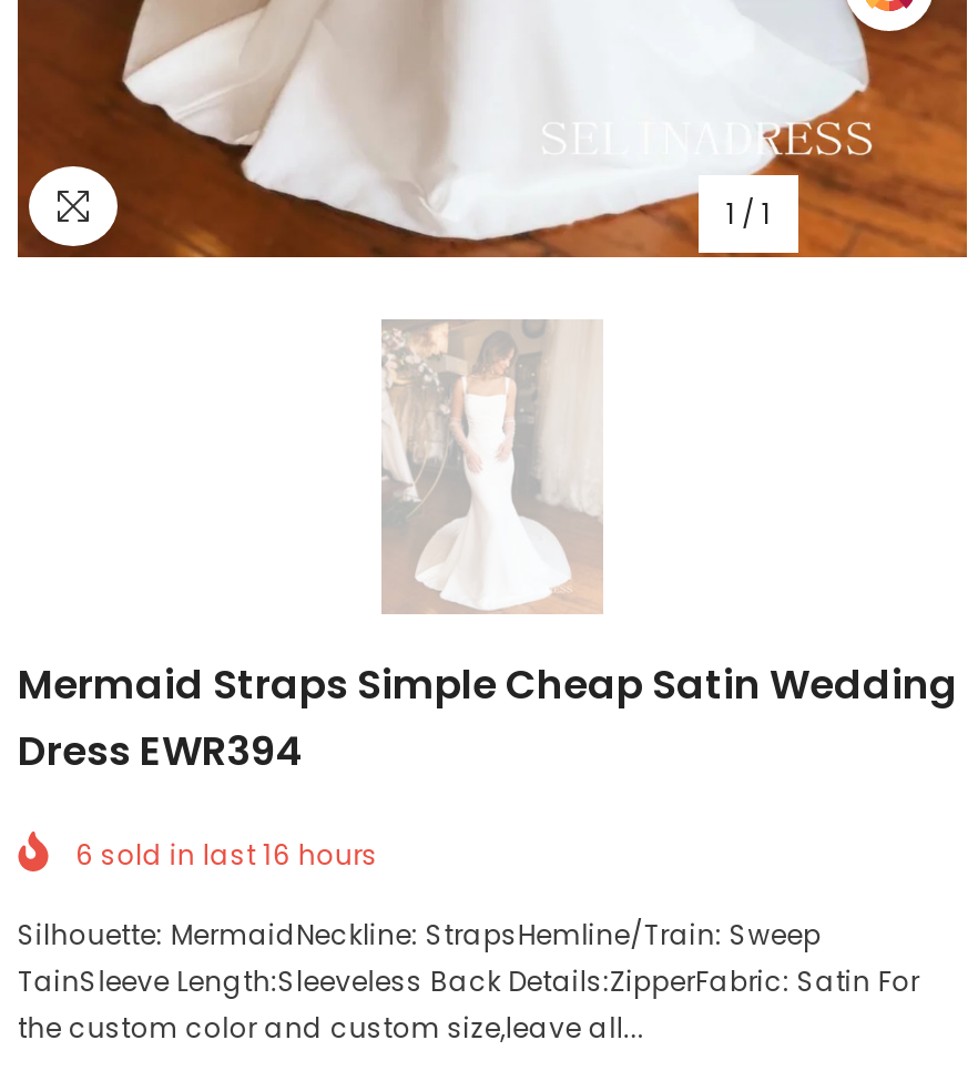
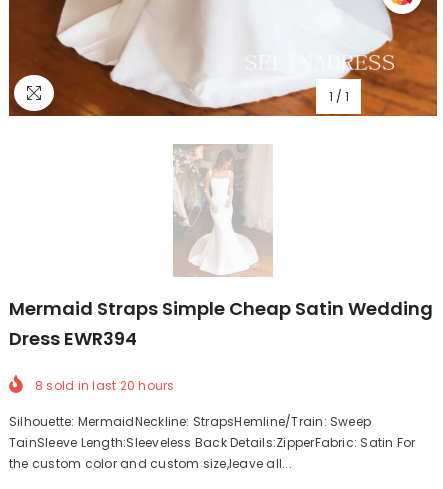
[75,836,378,874] 6 sold in last 16 hours -> [35,377,175,394] 8 sold in last 20 hours

